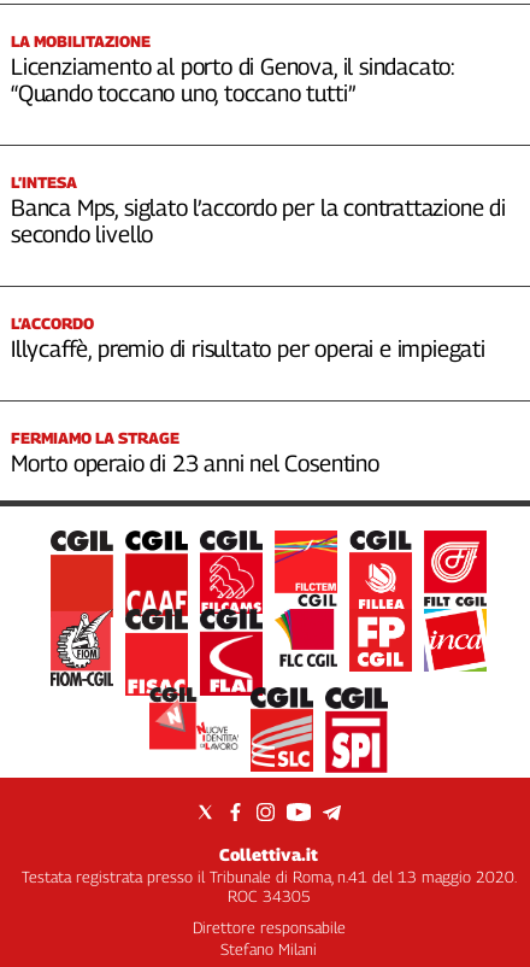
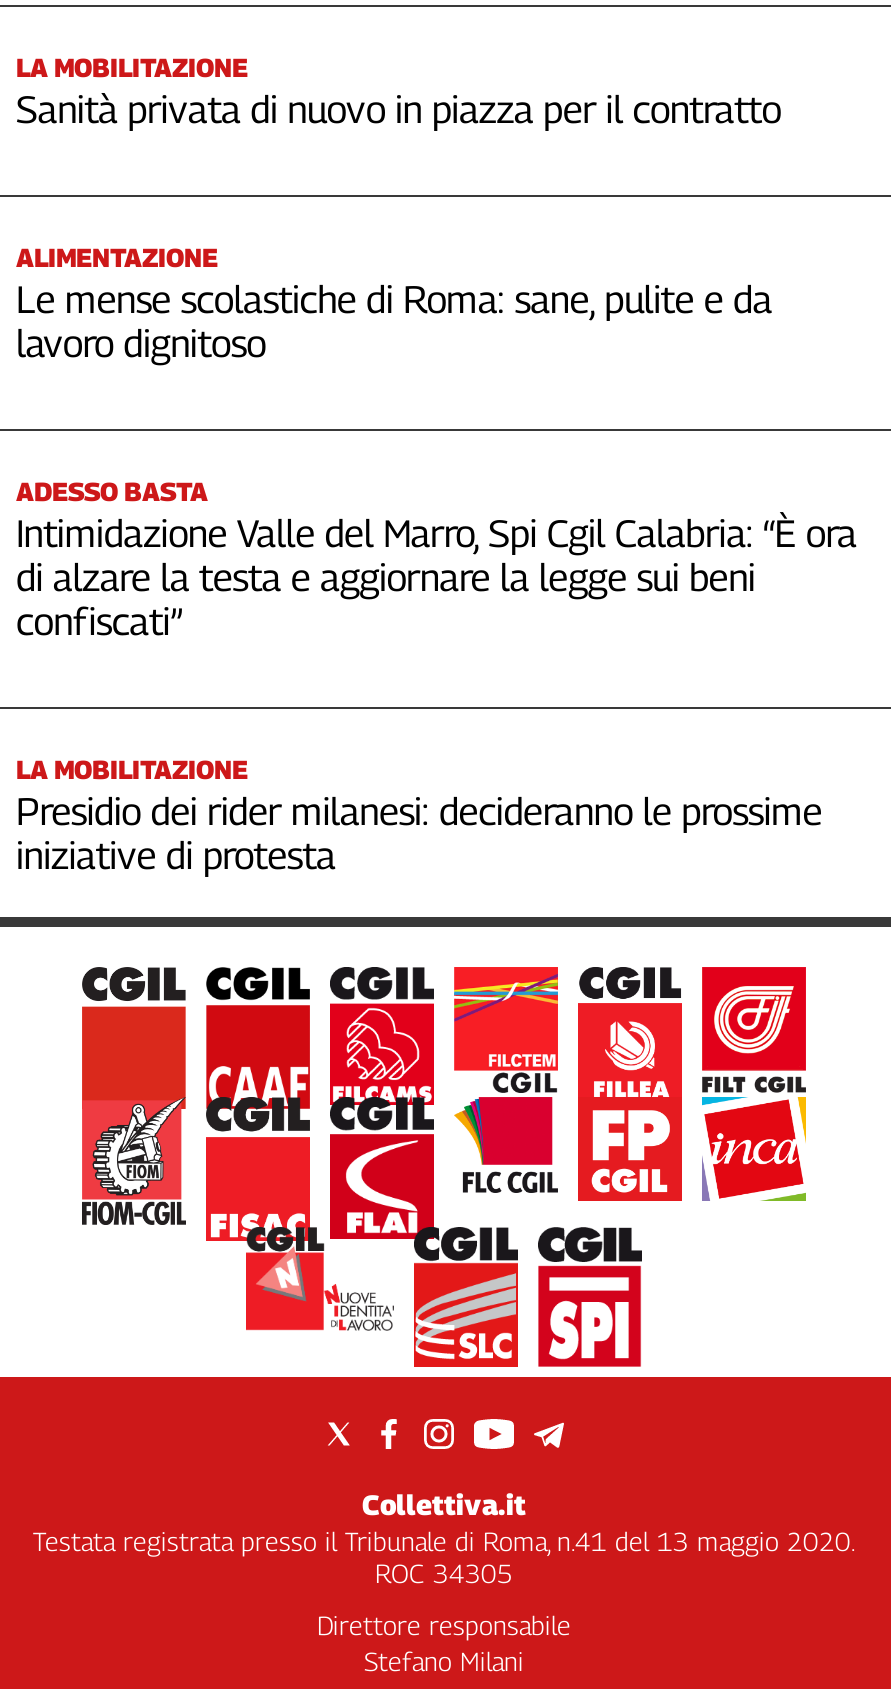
[11,53,455,106] Licenziamento al porto di Genova, il sindacato: | “Quando toccano uno, toccano tutti” -> [16,87,781,131] Sanità privata di nuovo in piazza per il contratto
[11,172,506,247] L’INTESA | Banca Mps, siglato l’accordo per la contrattazione di | secondo livello -> [16,241,772,365] ALIMENTAZIONE | Le mense scolastiche di Roma: sane, pulite e da | lavoro dignitoso
[11,313,485,362] L’ACCORDO | Illycaffè, premio di risultato per operai e impiegati -> [16,475,857,643] ADESSO BASTA | Intimidazione Valle del Marro, Spi Cgil Calabria: “È ora | di alzare la testa e aggiornare la legge sui beni | confiscati”
[11,428,379,476] FERMIAMO LA STRAGE | Morto operaio di 23 anni nel Cosentino -> [16,753,822,877] LA MOBILITAZIONE | Presidio dei rider milanesi: decideranno le prossime | iniziative di protesta

